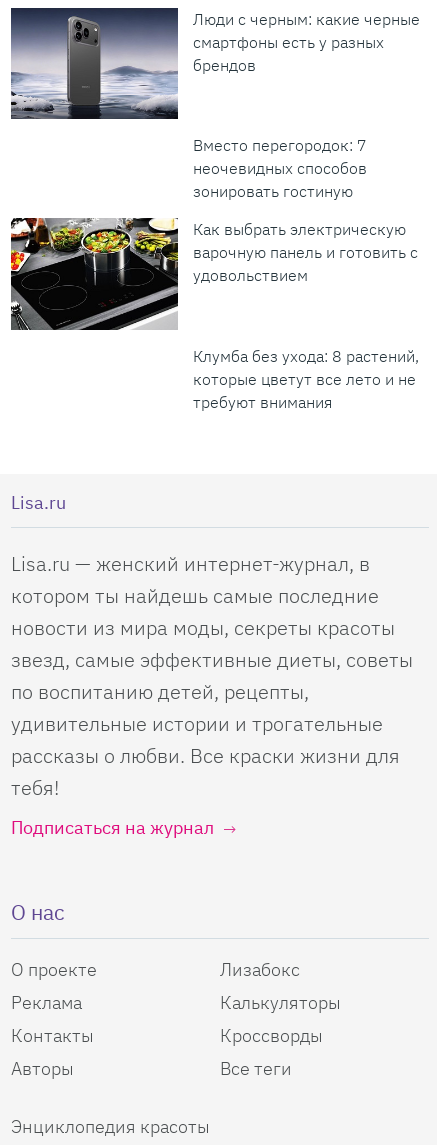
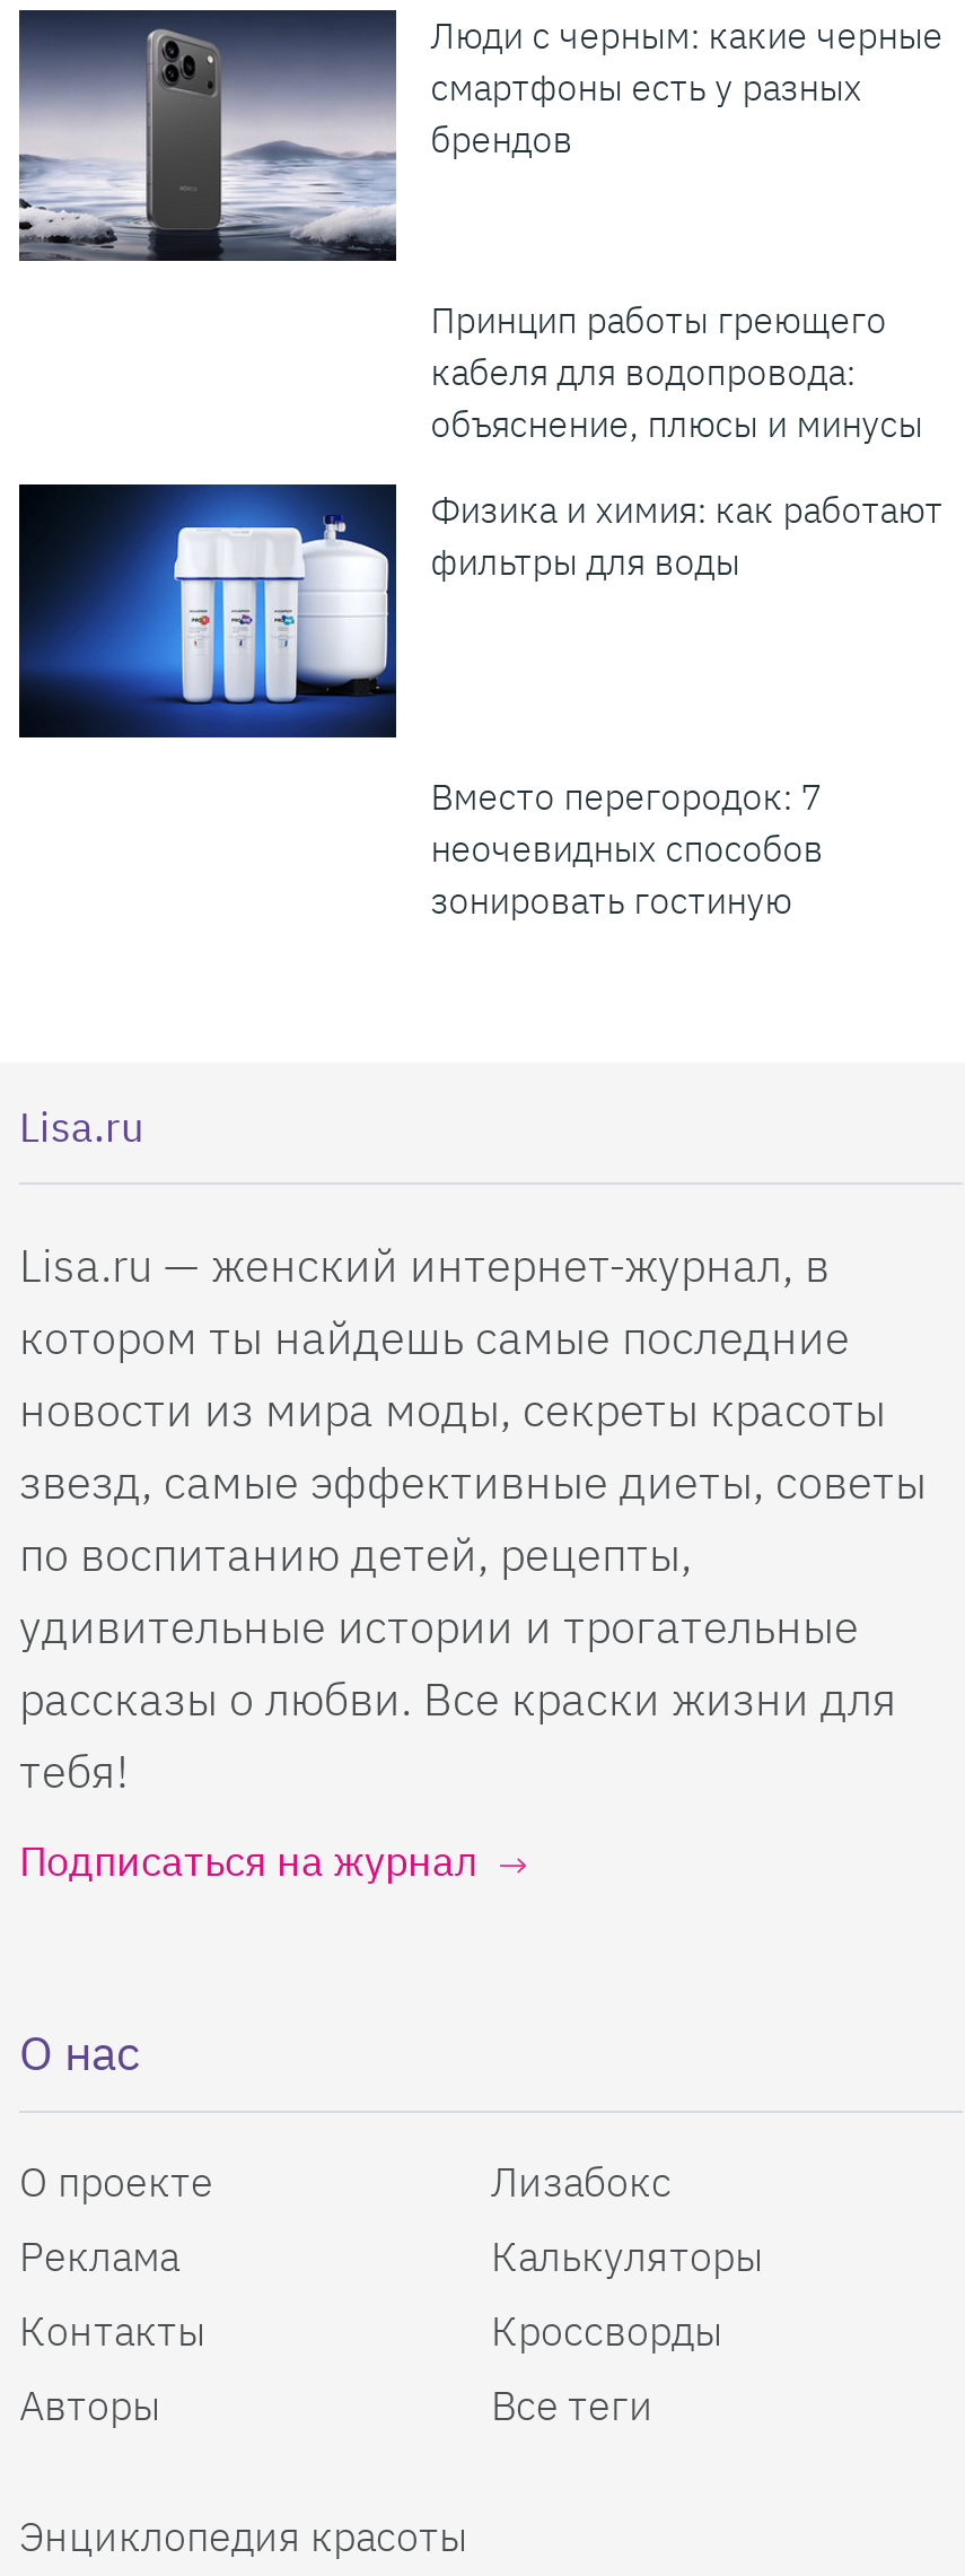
none -> [430,298,943,585] Принцип работы греющего | кабеля для водопровода: | объяснение, плюсы и минусы | Физика и химия: как работают | фильтры для воды
moved [193,135,367,201] -> [430,773,823,922]: Вместо перегородок: 7 | неочевидных способов | зонировать гостиную
[10,217,179,331] [image] -> [17,484,398,737] [image]
[193,219,418,285] Как выбрать электрическую | варочную панель и готовить с | удовольствием -> none
[193,346,419,412] Клумба без ухода: 8 растений, | которые цветут все лето и не | требуют внимания -> none

